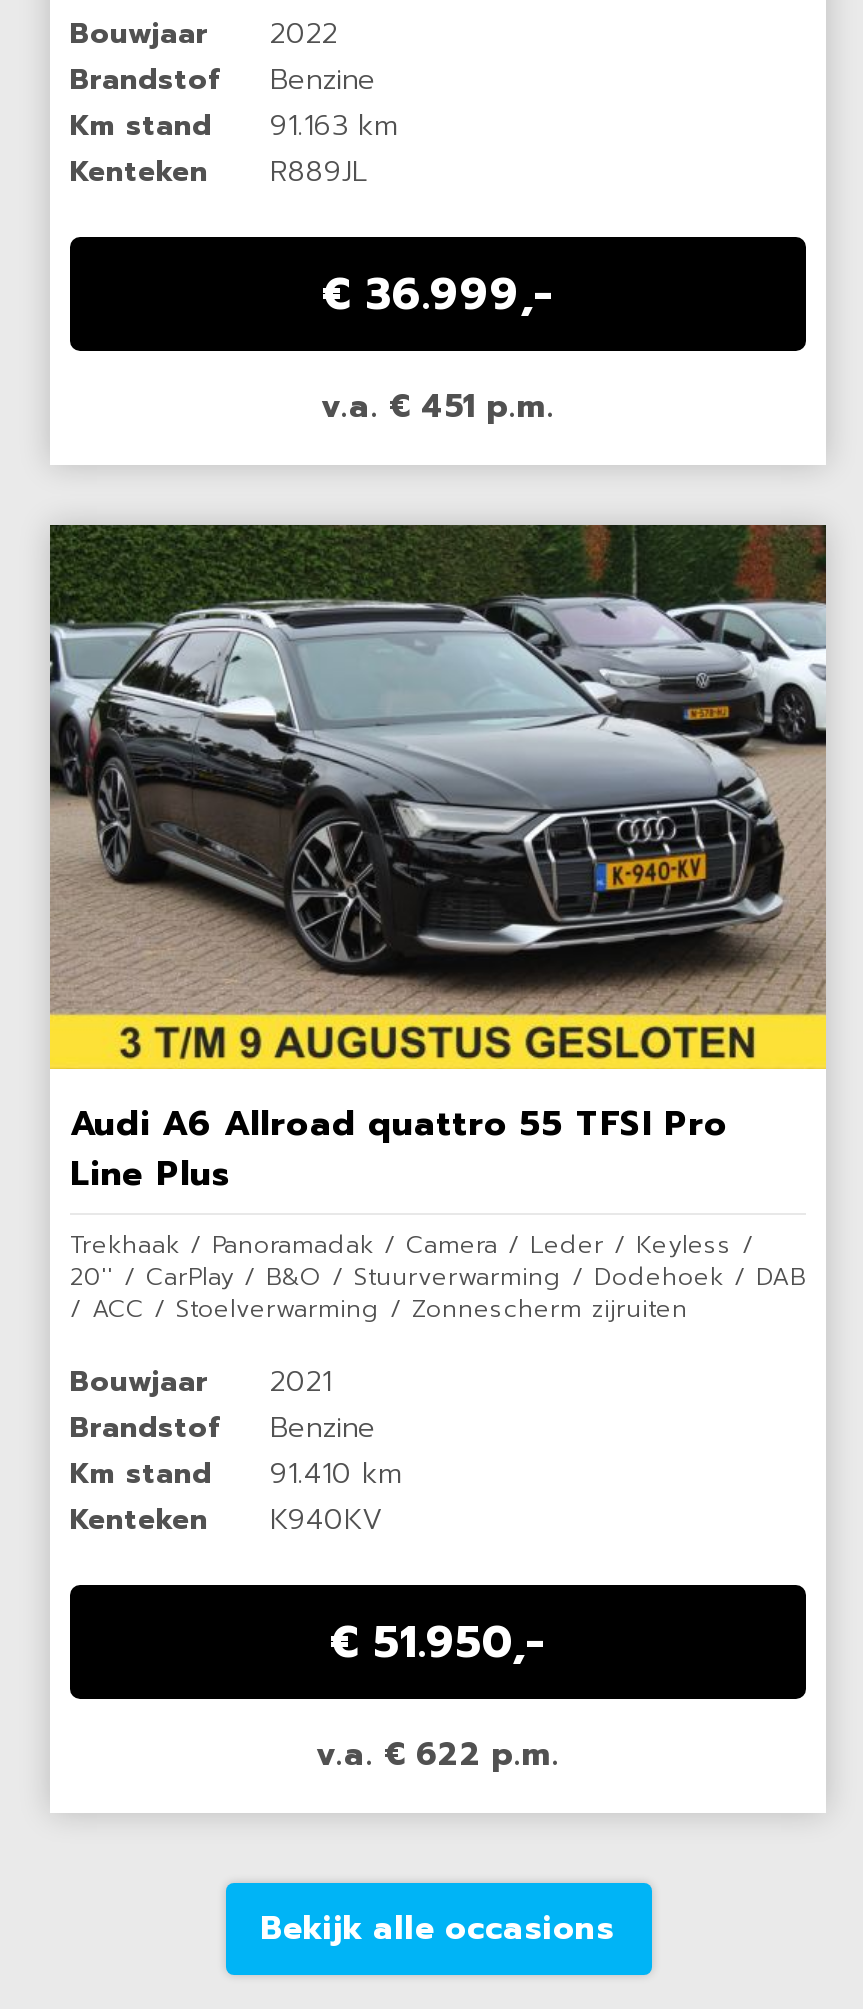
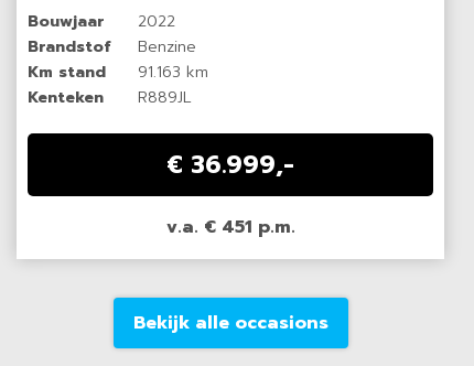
[48,522,828,1779] [image] | Audi A6 Allroad quattro 55 TFSI Pro | Line Plus | Trekhaak / Panoramadak / Camera / Leder / Keyless / | 20'' / CarPlay / B&O / Stuurverwarming / Dodehoek / DAB | / ACC / Stoelverwarming / Zonnescherm zijruiten | Bouwjaar | 2021 | Brandstof | Benzine | Km stand | 91.410 km | Kenteken | K940KV | € 51.950,- | v.a. € 622 p.m. -> none

